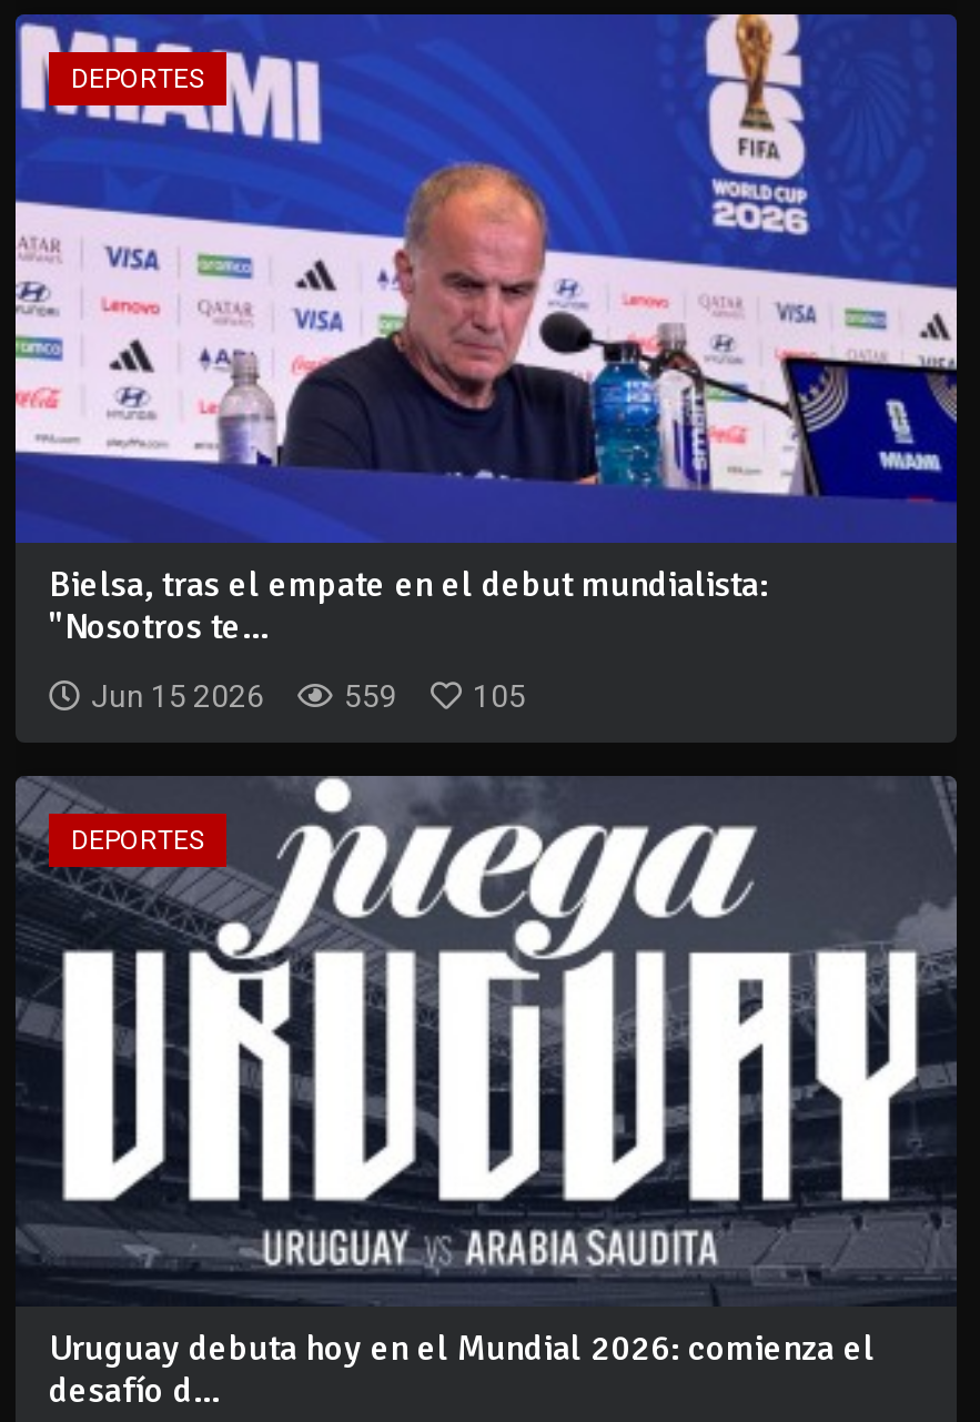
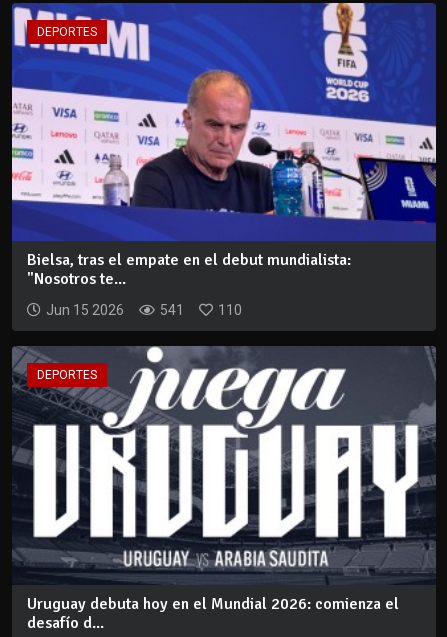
[344,678,397,714] 559 -> [160,302,184,318] 541
[473,678,526,714] 105 -> [218,302,242,318] 110

